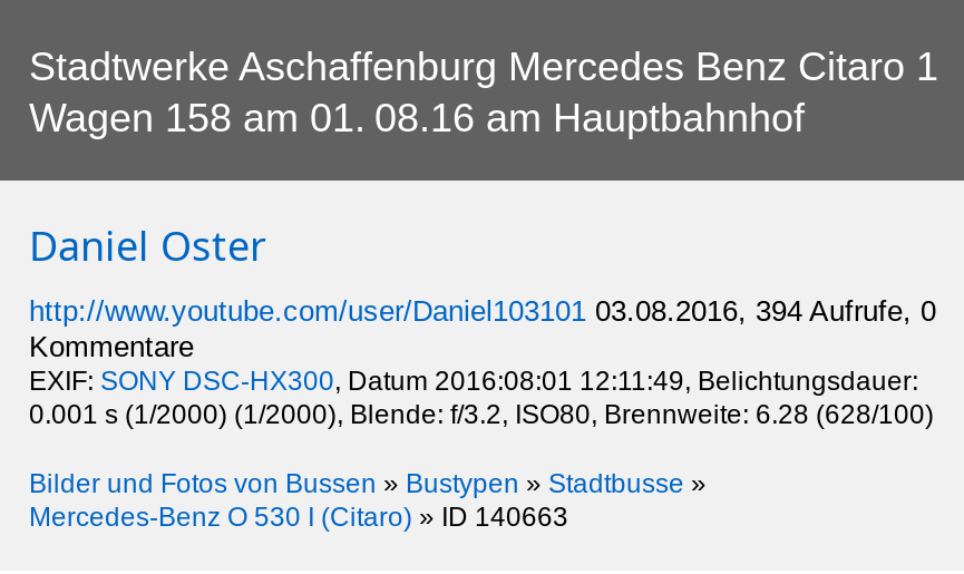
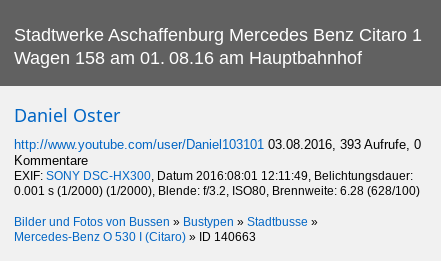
[29,294,936,328] http://www.youtube.com/user/Daniel103101 03.08.2016, 394 Aufrufe, 0 -> [14,137,421,152] http://www.youtube.com/user/Daniel103101 03.08.2016, 393 Aufrufe, 0

